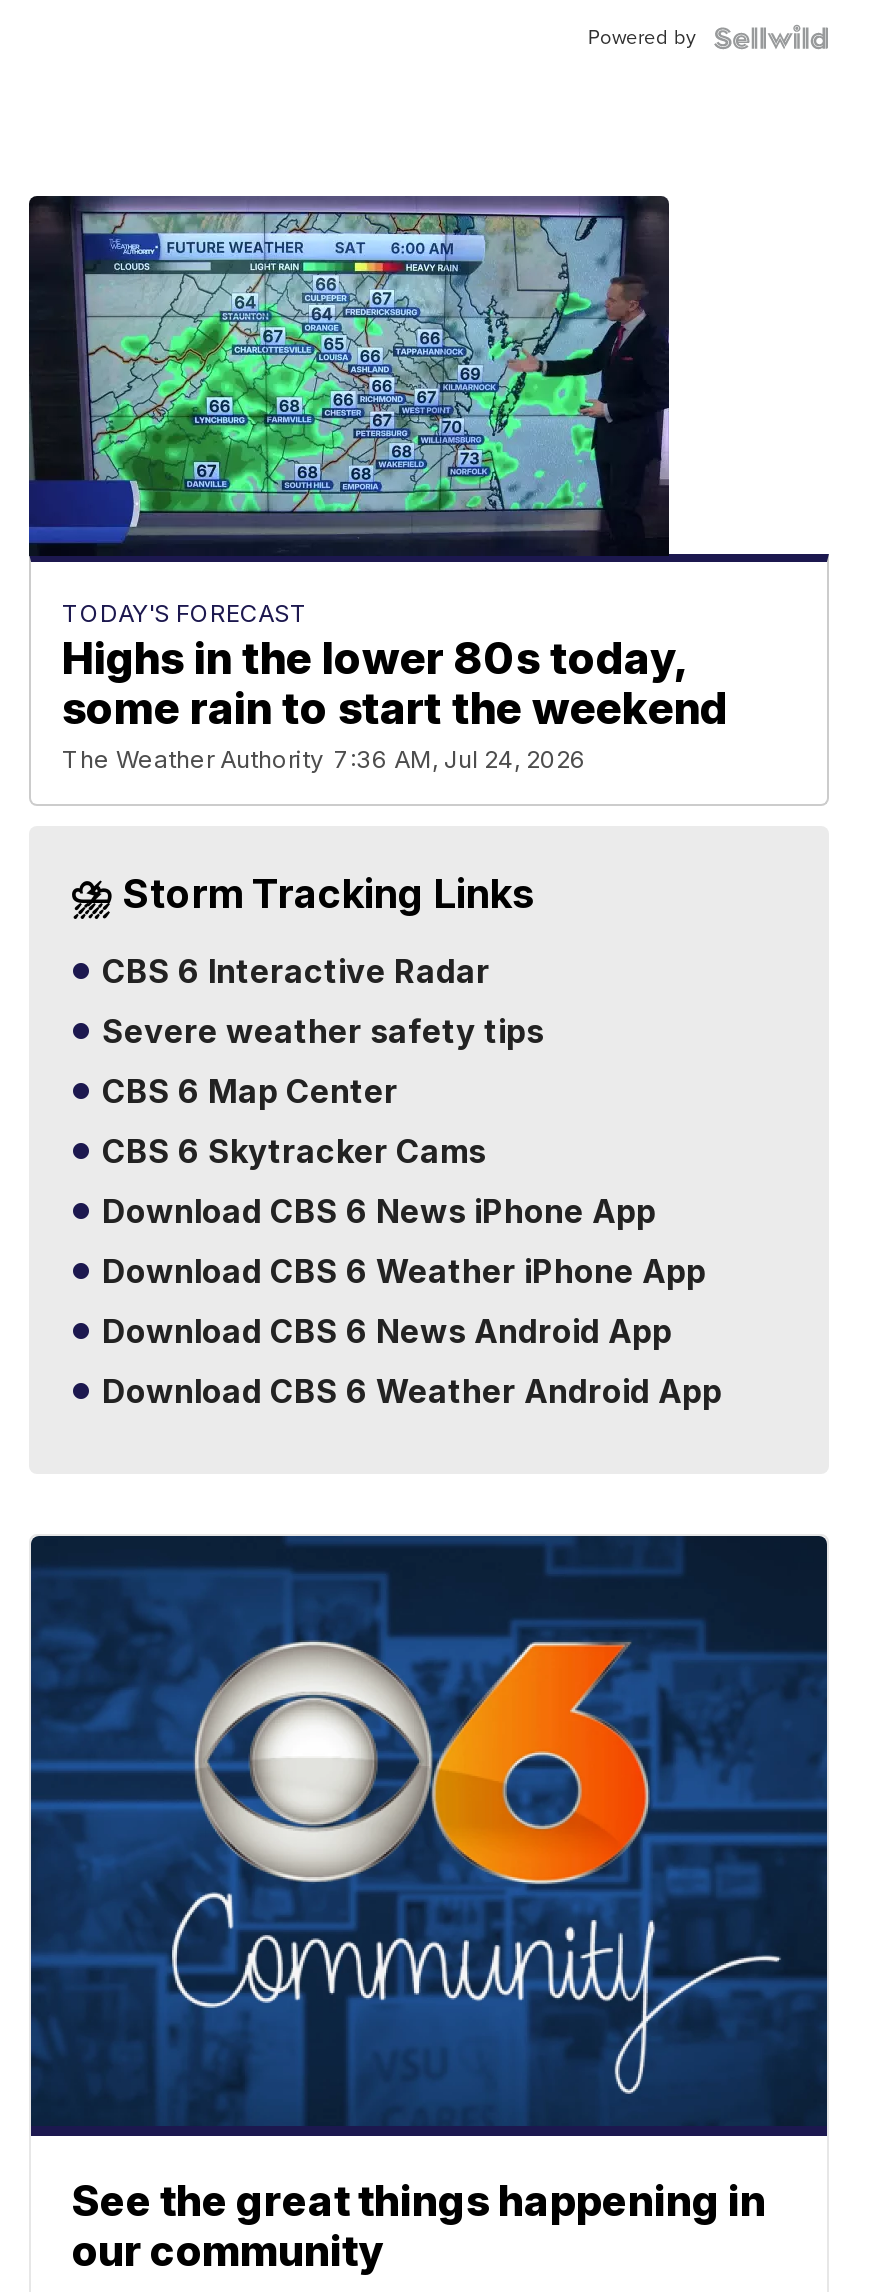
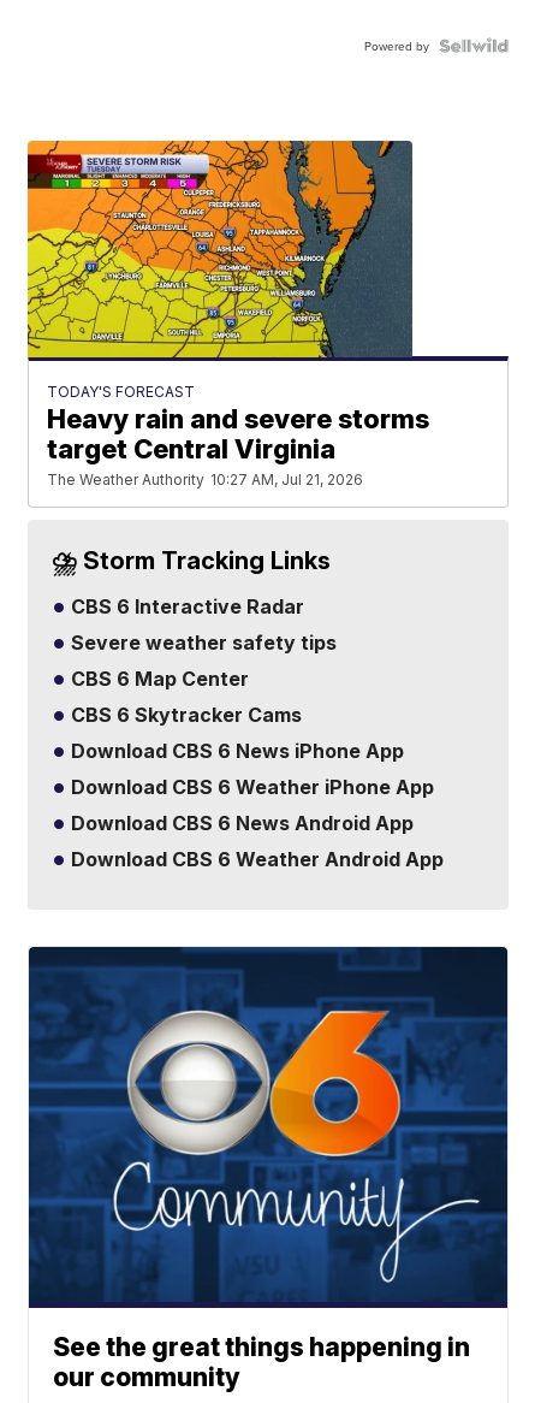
[27,194,728,775] [image] | Highs in the lower 80s today, | some rain to start the weekend | The Weather Authority 7:36 AM, Jul 24, 2026 -> [26,140,430,489] [image] | Heavy rain and severe storms | target Central Virginia | The Weather Authority 10:27 AM, Jul 21, 2026

